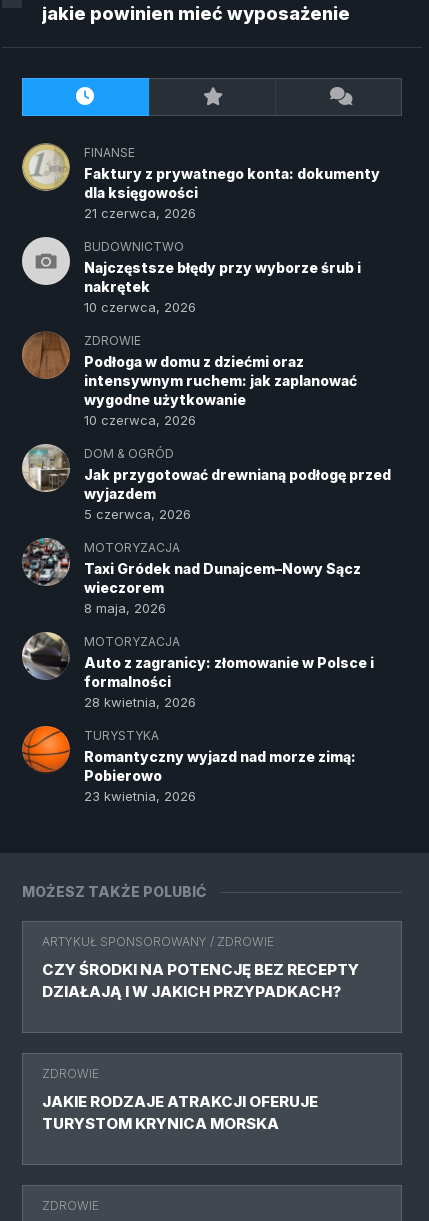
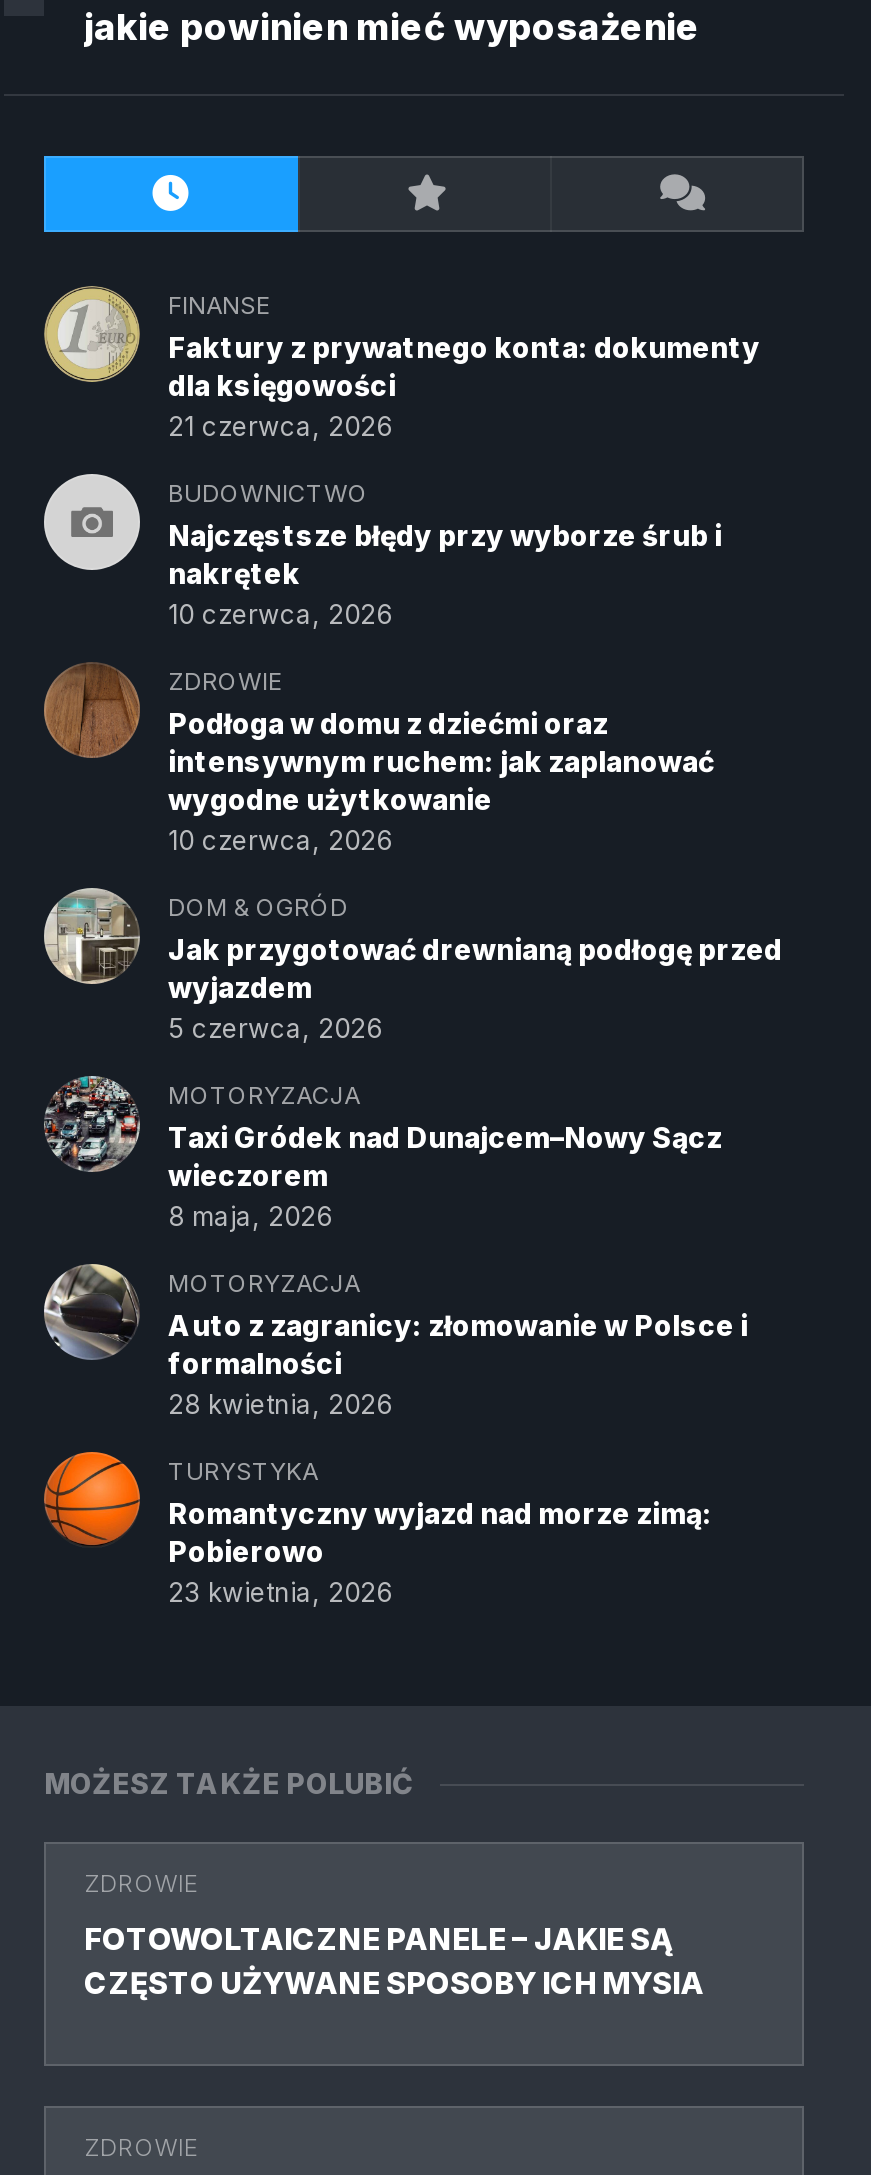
[42,934,359,1001] ARTYKUŁ SPONSOROWANY / ZDROWIE | CZY ŚRODKI NA POTENCJĘ BEZ RECEPTY | DZIAŁAJĄ I W JAKICH PRZYPADKACH? -> none
[42,1092,318,1133] JAKIE RODZAJE ATRAKCJI OFERUJE | TURYSTOM KRYNICA MORSKA -> [84,1920,704,2002] FOTOWOLTAICZNE PANELE – JAKIE SĄ | CZĘSTO UŻYWANE SPOSOBY ICH MYSIA

